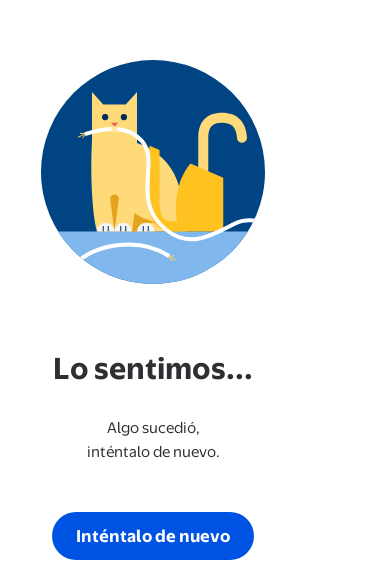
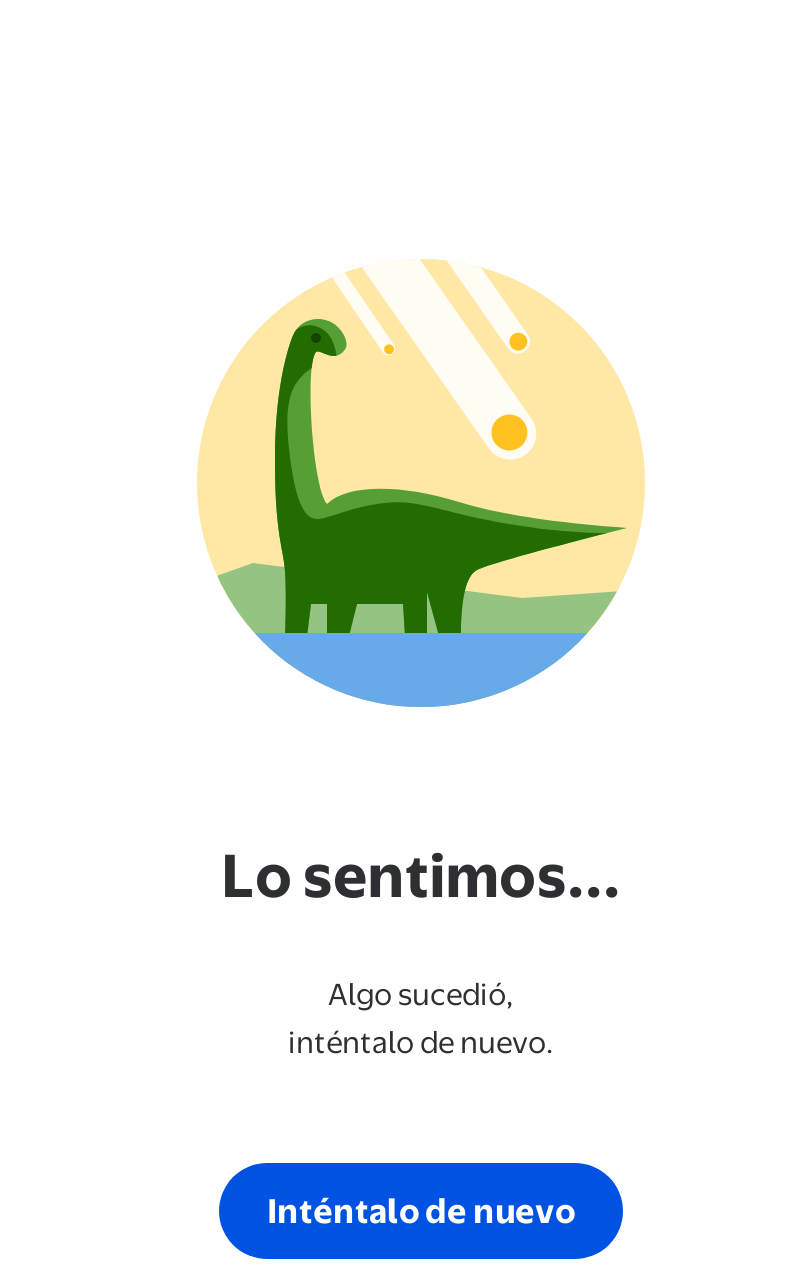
[40,59,266,262] [image] -> [197,259,645,661] [image]

